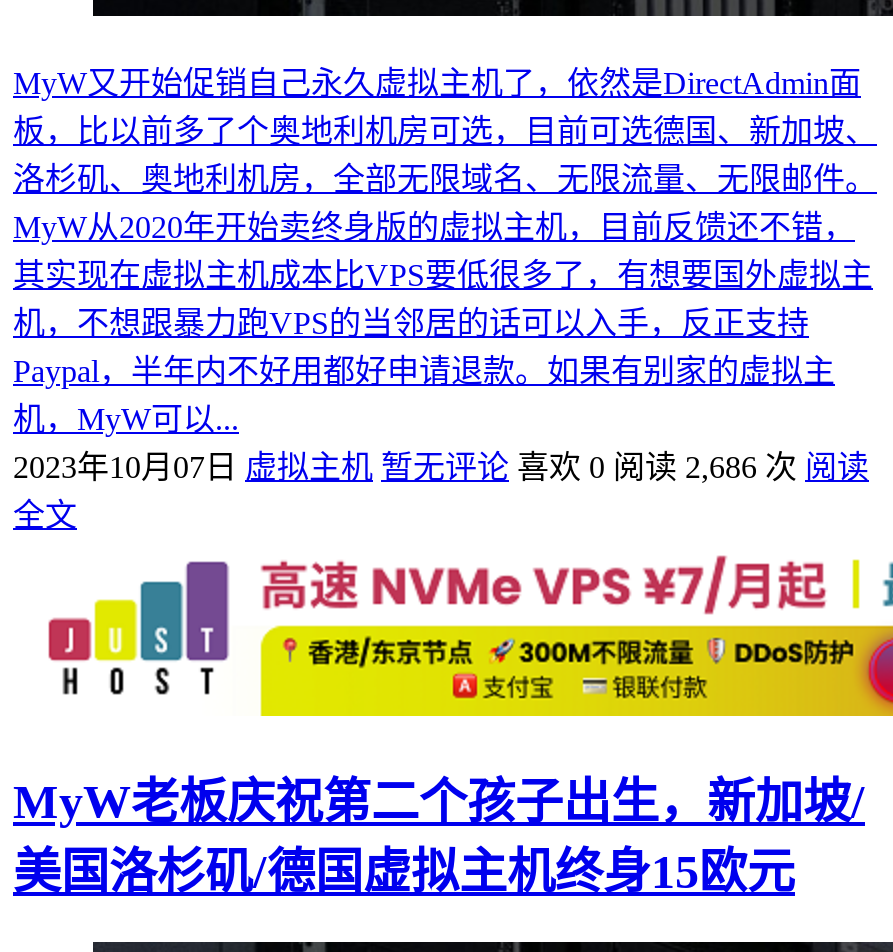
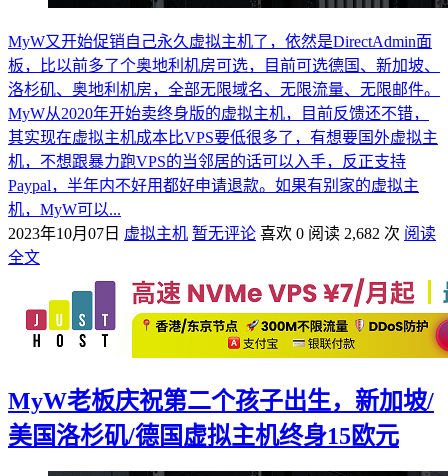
[13,449,869,483] 2023年10月07日 虚拟主机 暂无评论 喜欢 0阅读 2,686 次 阅读 -> [8,224,436,241] 2023年10月07日 虚拟主机 暂无评论 喜欢 0阅读 2,682 次 阅读

